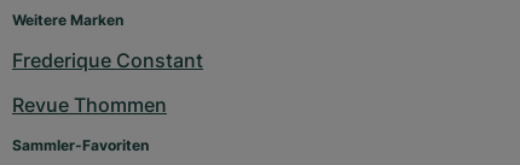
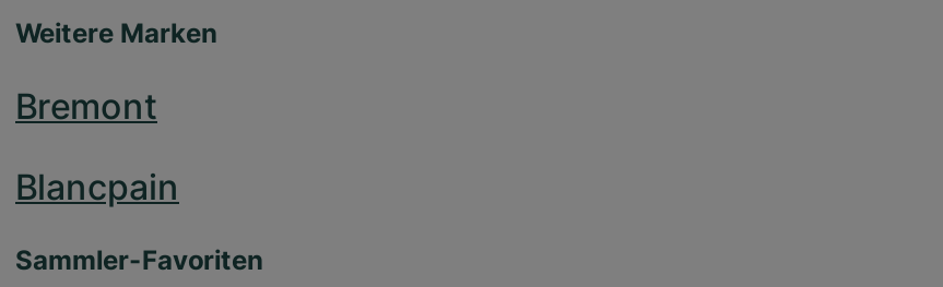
[12,48,203,72] Frederique Constant -> [15,84,157,128] Bremont
[12,93,167,117] Revue Thommen -> [15,165,179,208] Blancpain

